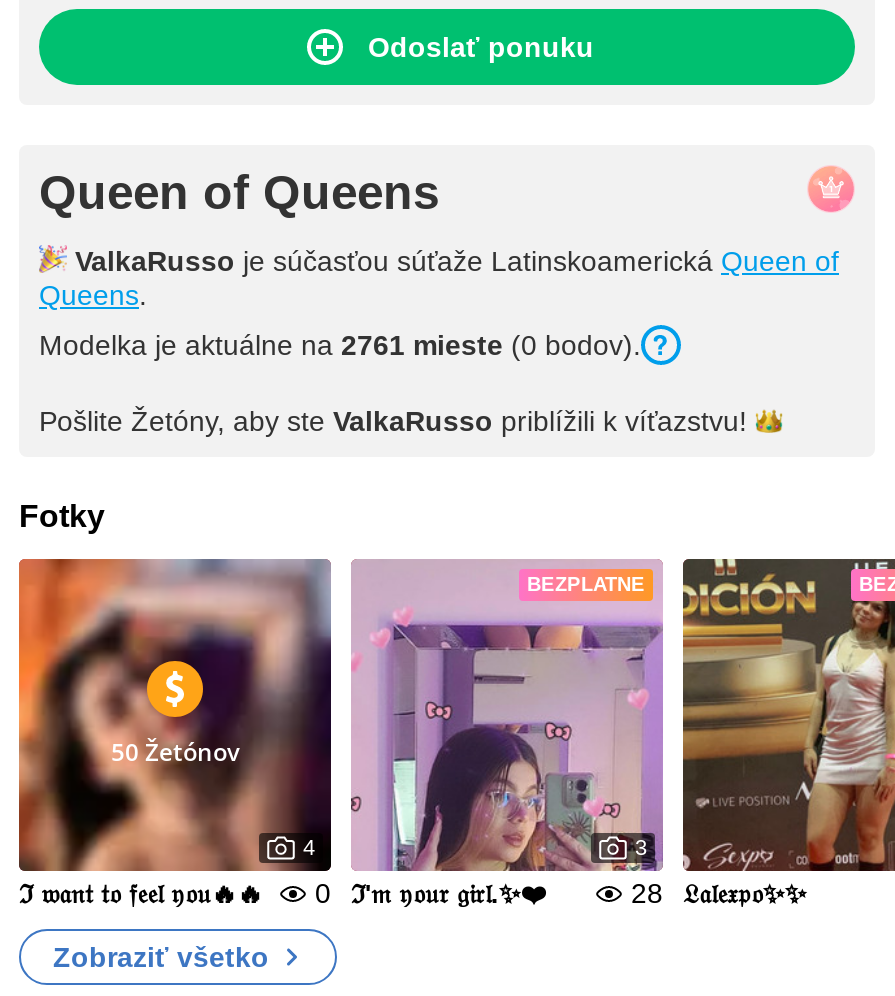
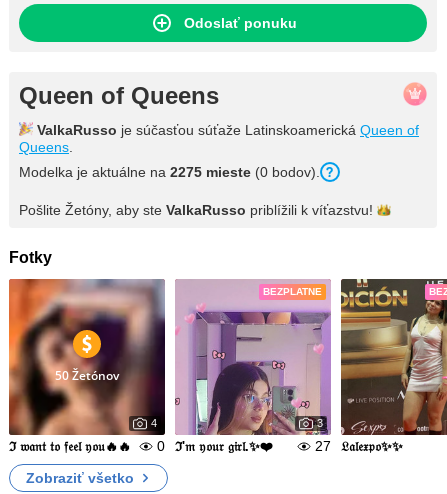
[39,329,641,361] Modelka je aktuálne na 2761 mieste (0 bodov). -> [19,164,320,180] Modelka je aktuálne na 2275 mieste (0 bodov).
[631,877,663,909] 28 -> [315,438,331,454] 27

